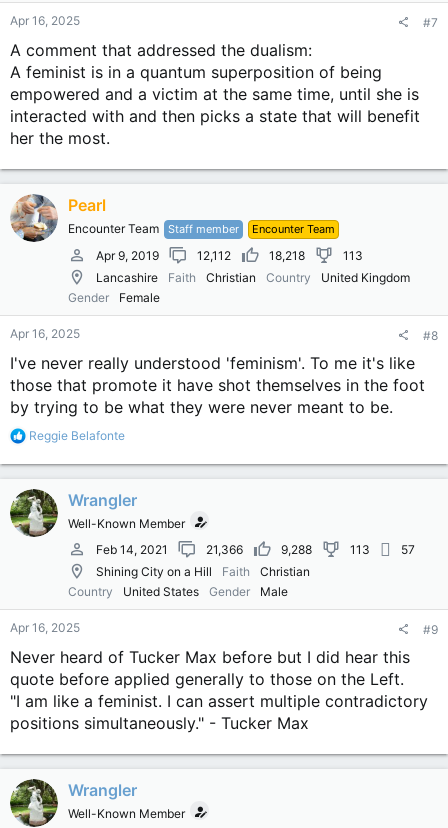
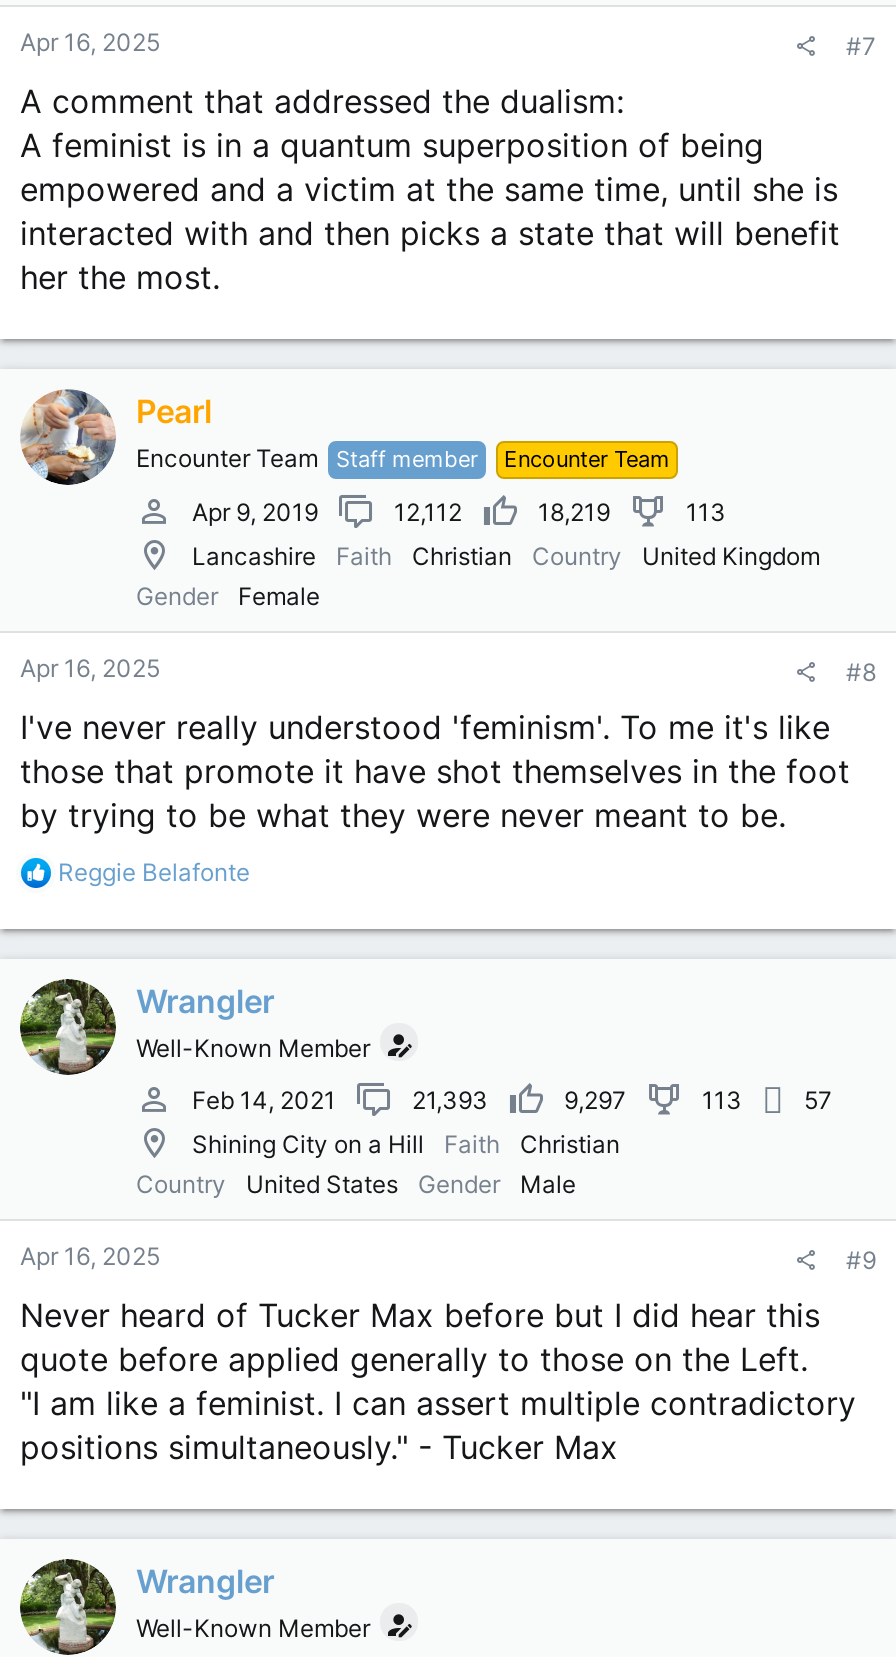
[269,248,305,263] 18,218 -> [538,497,610,527] 18,219
[206,542,243,557] 21,366 -> [412,1085,488,1115] 21,393
[281,542,312,557] 9,288 -> [564,1085,626,1115] 9,297

